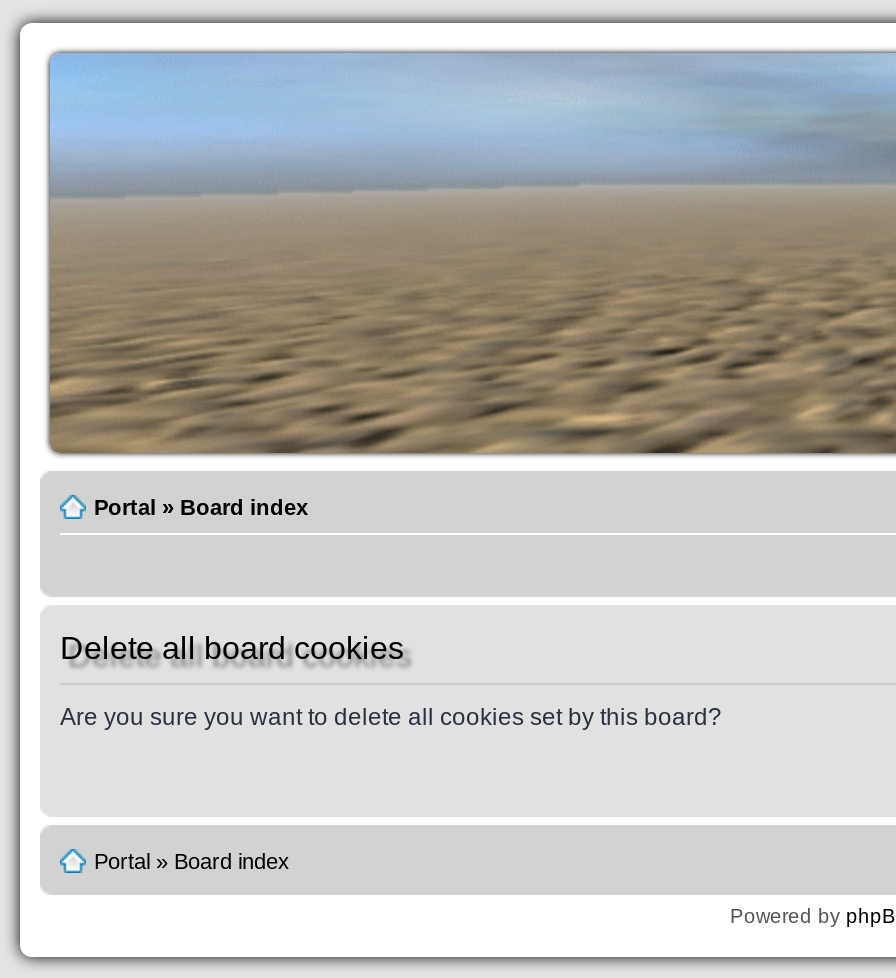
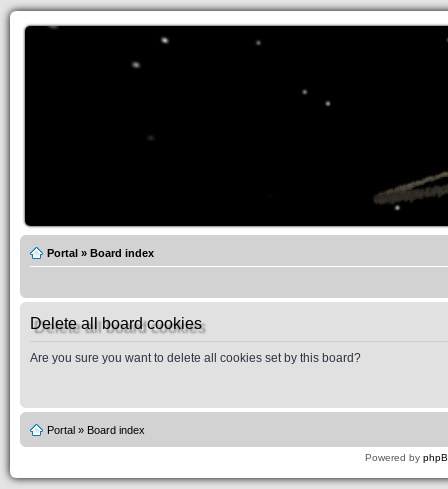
[48,51,890,455] [image] -> none

